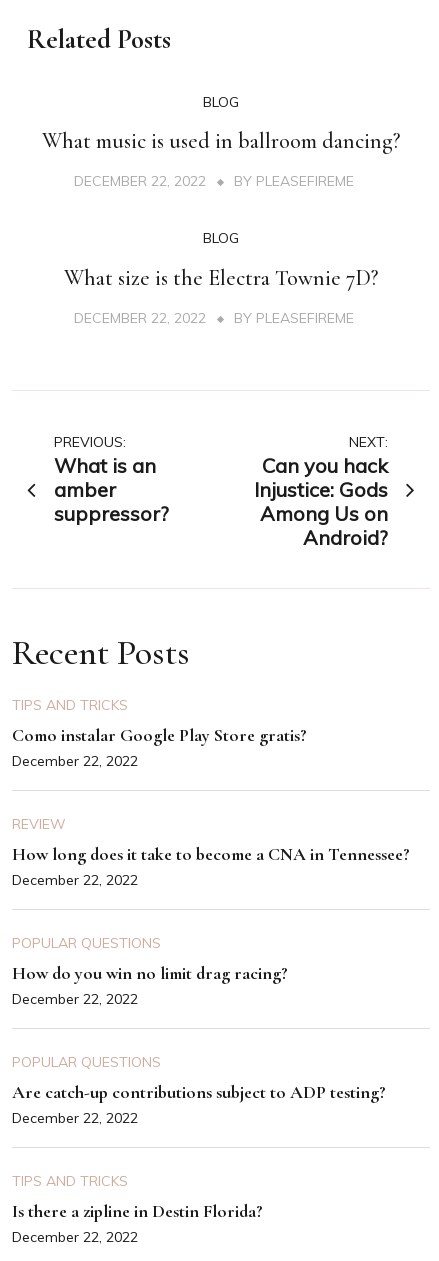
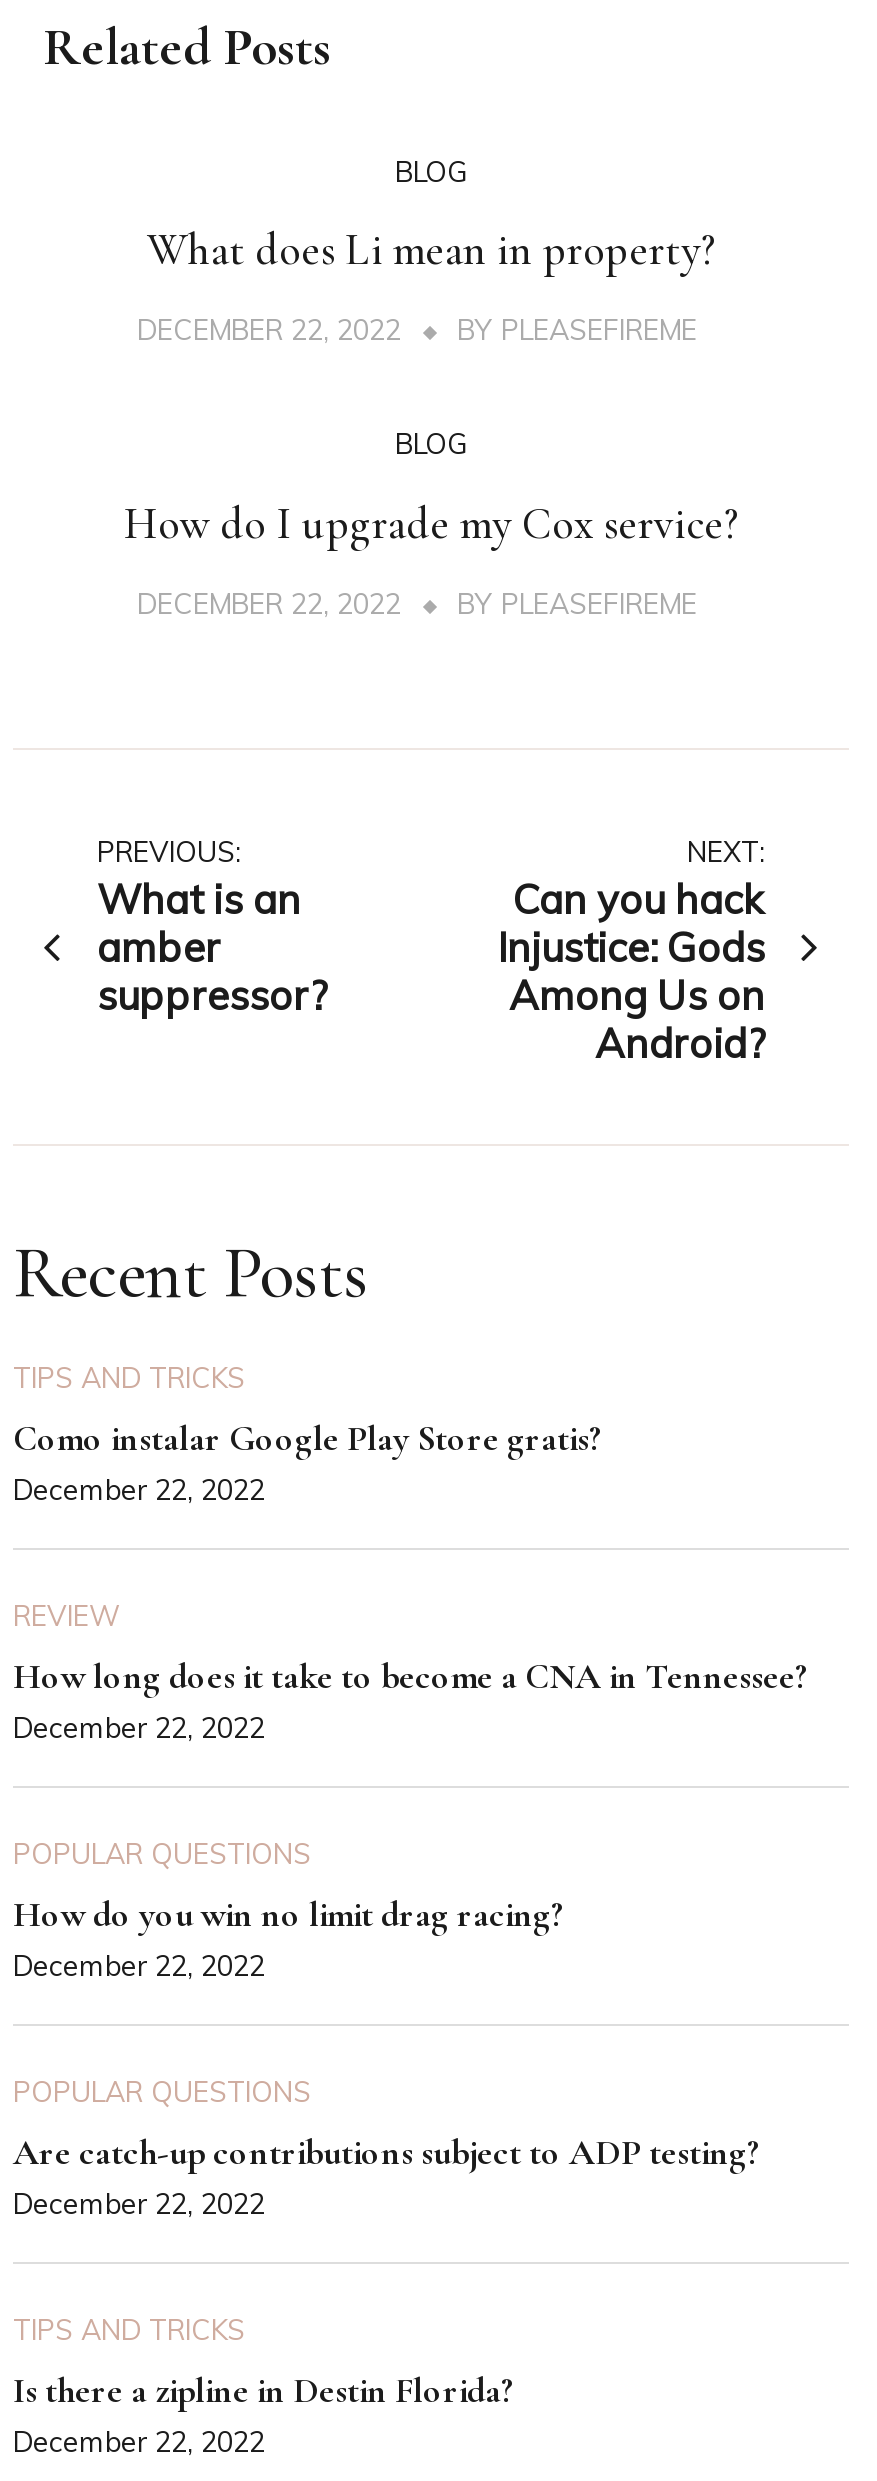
[42,128,400,154] What music is used in ballroom dancing? -> [147,224,715,276] What does Li mean in property?
[64,264,378,290] What size is the Electra Townie 7D? -> [124,497,738,549] How do I upgrade my Cox service?

